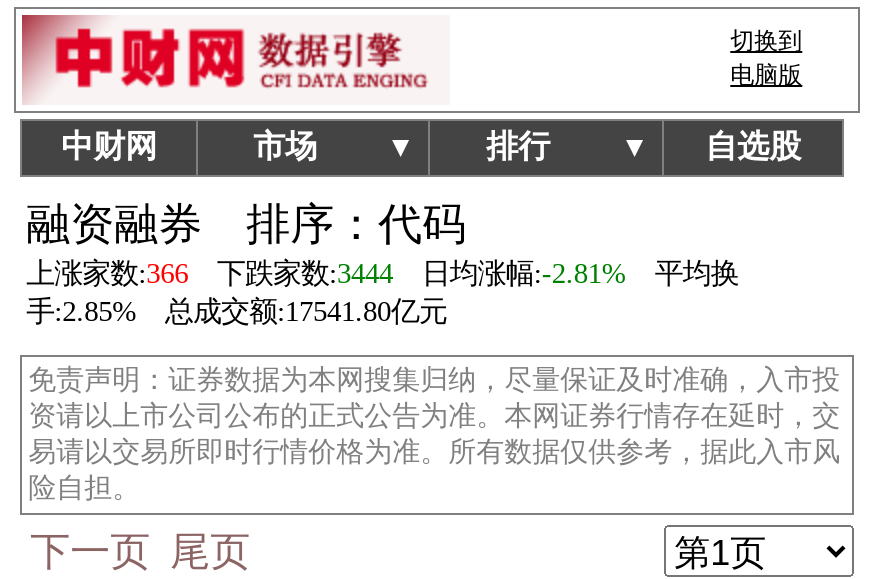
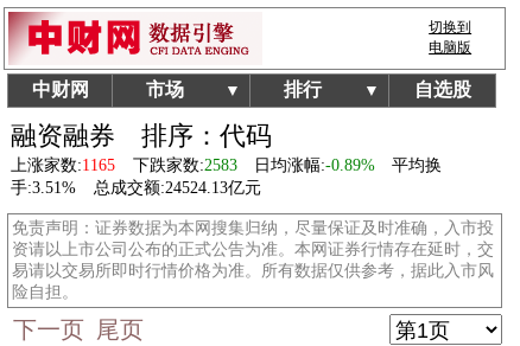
[26,257,188,289] 上涨家数:366 -> [11,155,115,174] 上涨家数:1165
[217,257,393,289] 下跌家数:3444 -> [132,155,237,174] 下跌家数:2583
[422,257,626,289] 日均涨幅:-2.81% -> [254,155,375,174] 日均涨幅:-0.89%
[26,295,136,327] 手:2.85% -> [11,178,76,197] 手:3.51%
[165,295,447,327] 总成交额:17541.80亿元 -> [93,178,261,197] 总成交额:24524.13亿元

